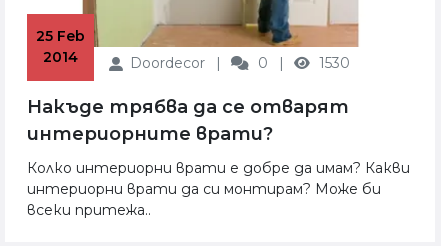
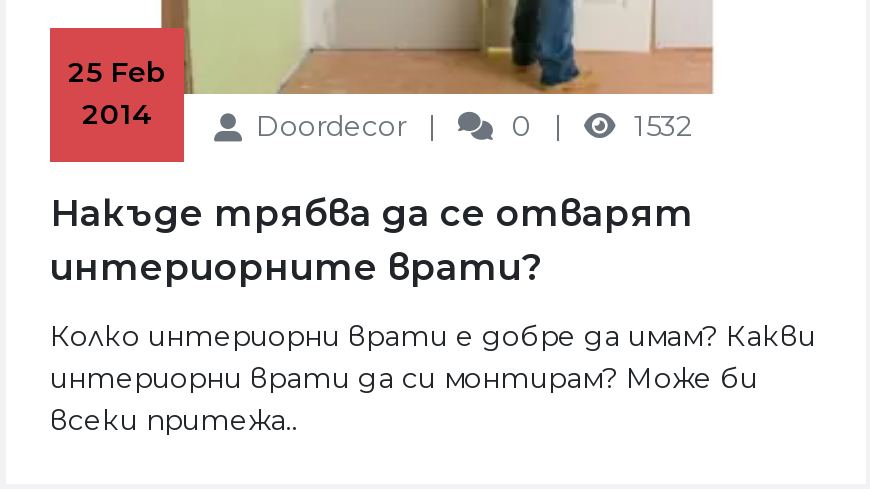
[315,54,350,72] 1530 -> [626,109,692,145] 1532

